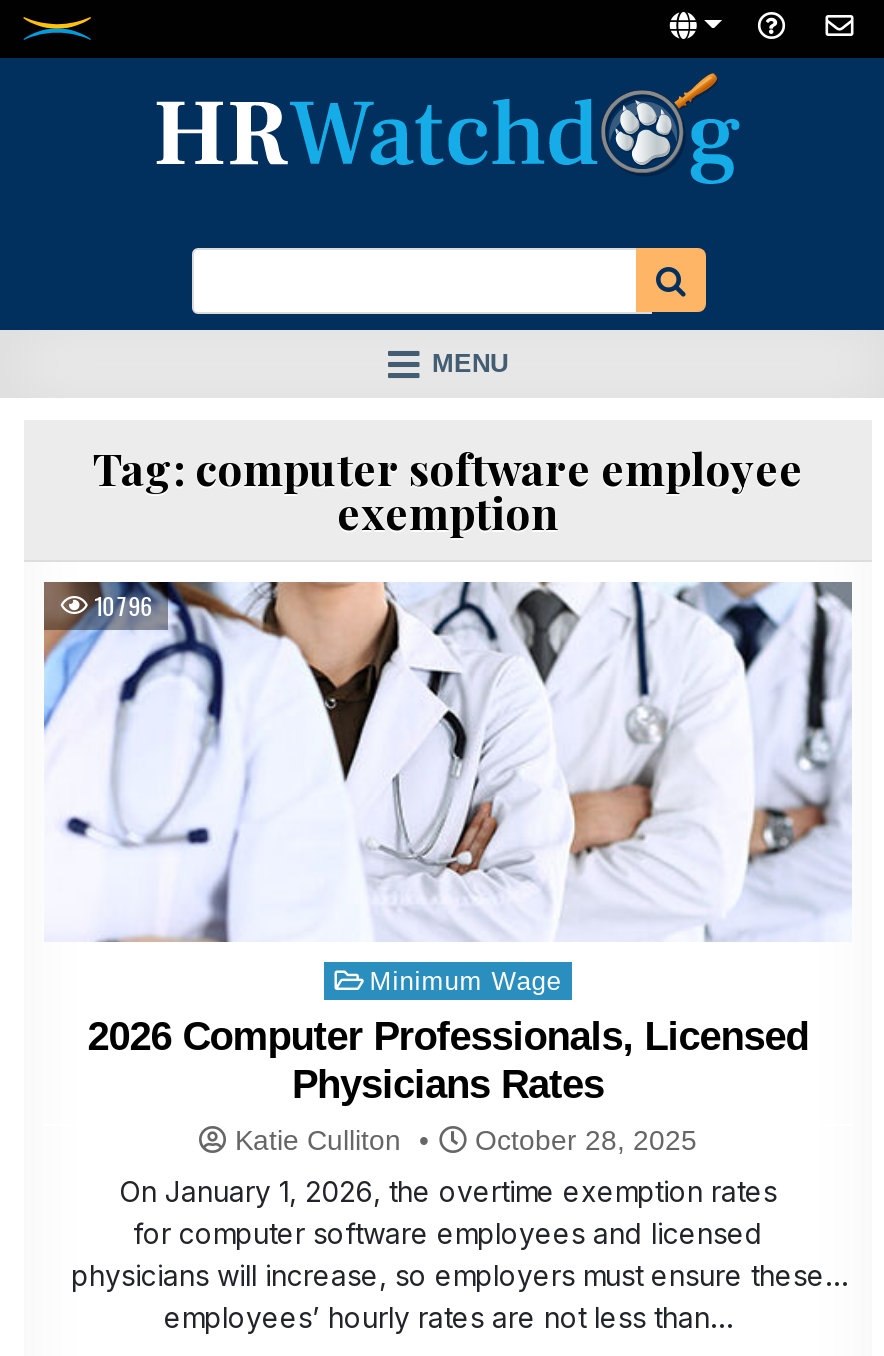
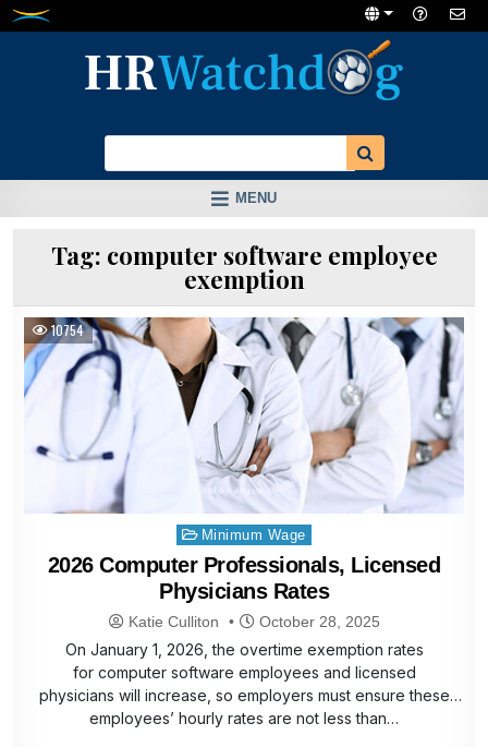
[94,588,152,622] 10796 -> [51,320,84,339] 10754

